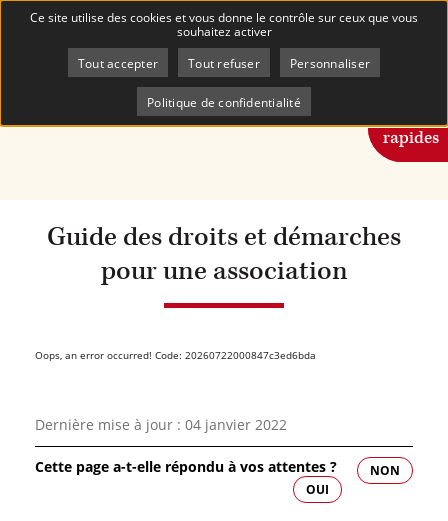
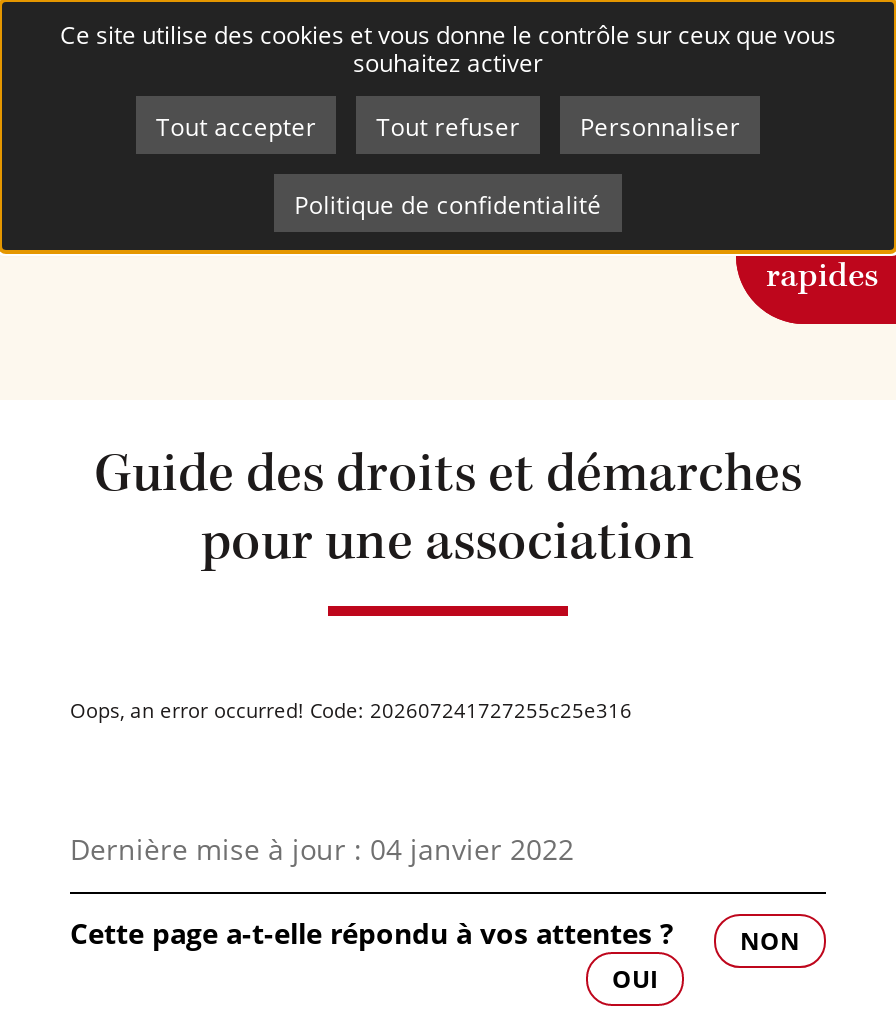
[35,349,316,362] Oops, an error occurred! Code: 20260722000847c3ed6bda -> [70,698,632,724] Oops, an error occurred! Code: 202607241727255c25e316

